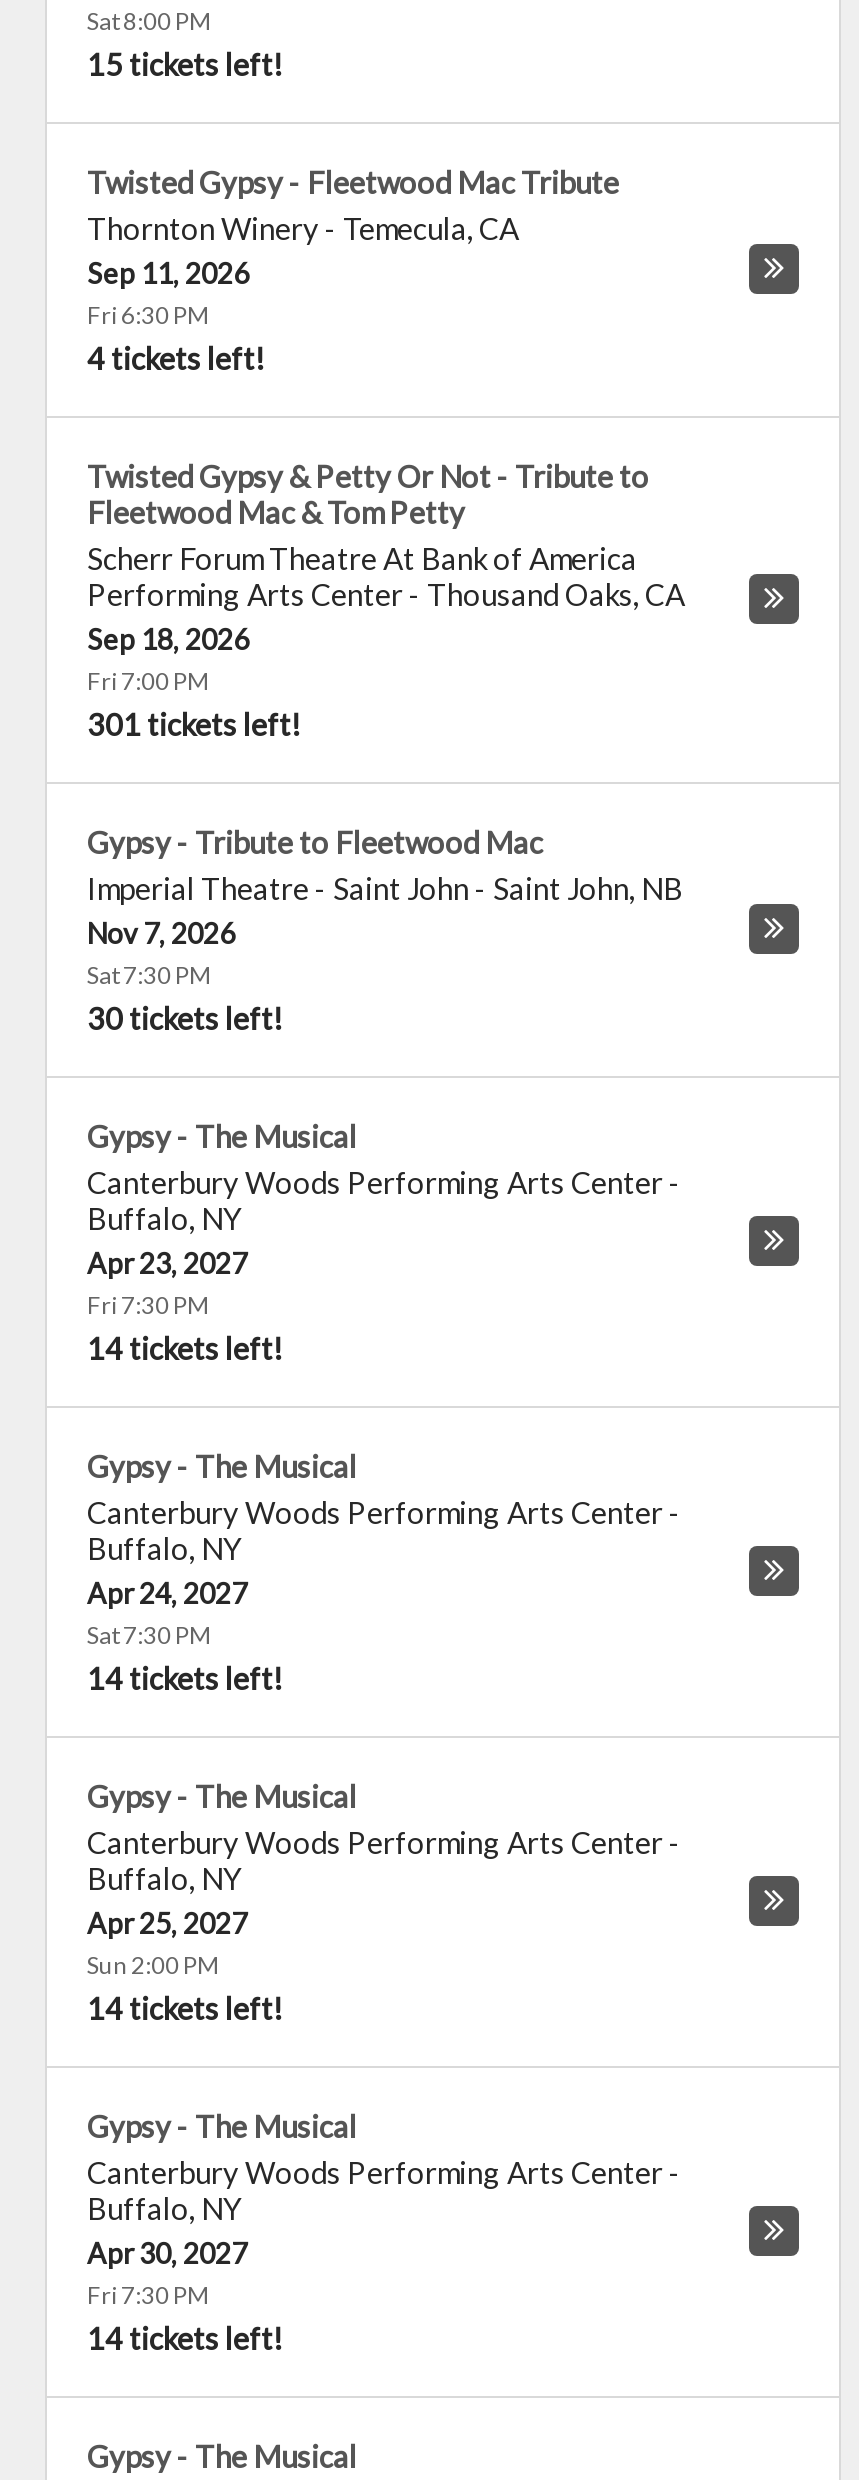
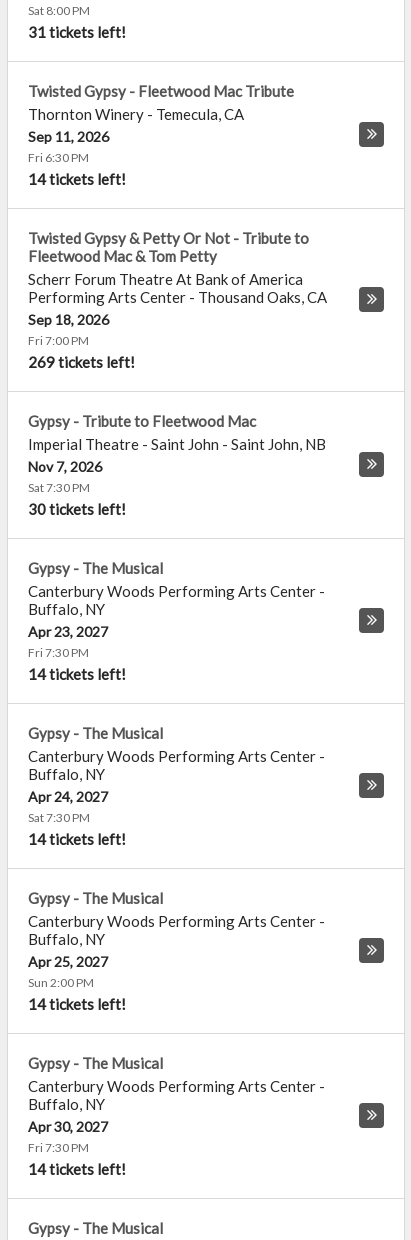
[87,46,283,82] 15 tickets left! -> [28,23,126,41] 31 tickets left!
[87,340,265,376] 4 tickets left! -> [28,170,126,188] 14 tickets left!
[87,706,301,742] 301 tickets left! -> [28,353,135,371] 269 tickets left!

